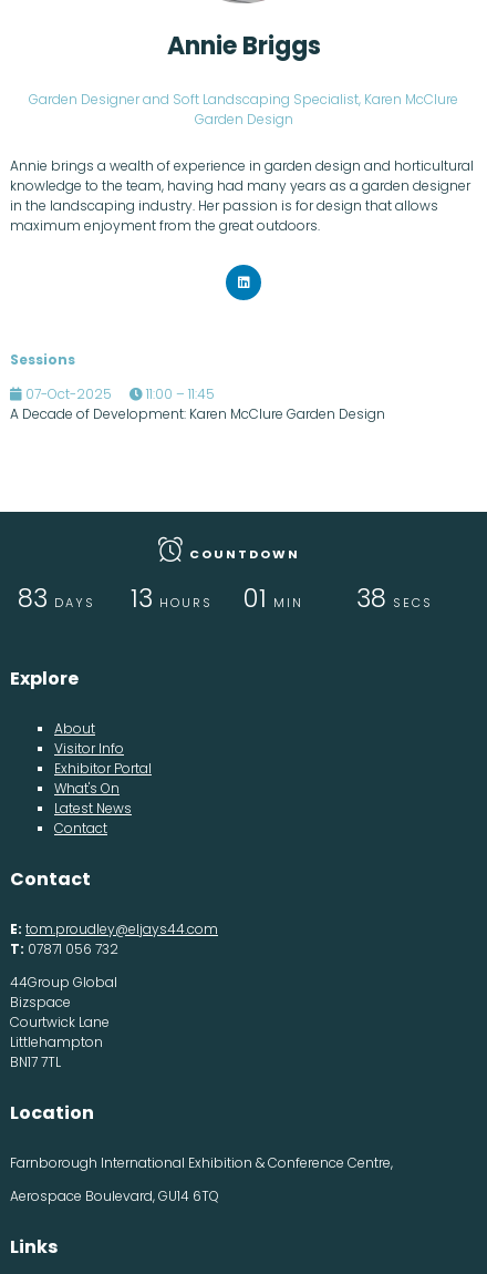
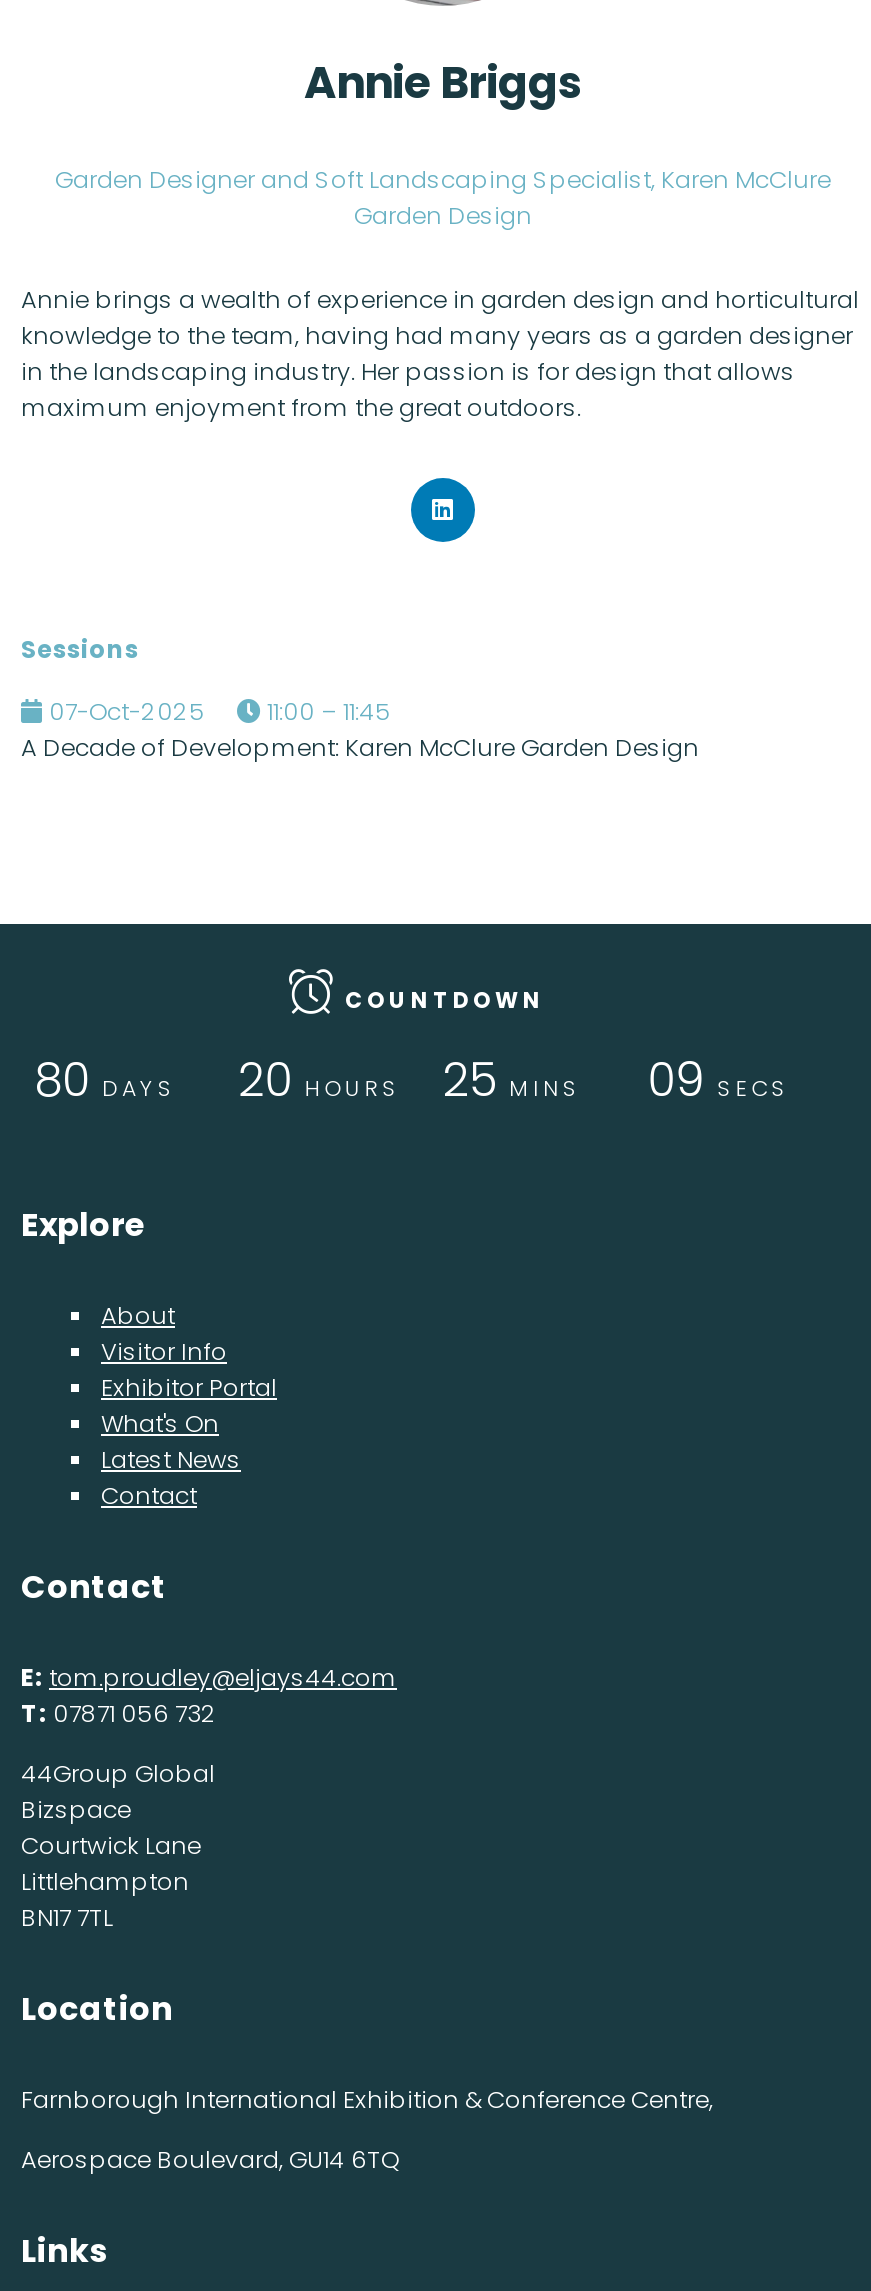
[17,580,433,615] 83 DAYS | 13 HOURS | 01 MIN | 38 SECS -> [34,1047,789,1111] 80 DAYS | 20 HOURS | 25 MINS | 09 SECS

